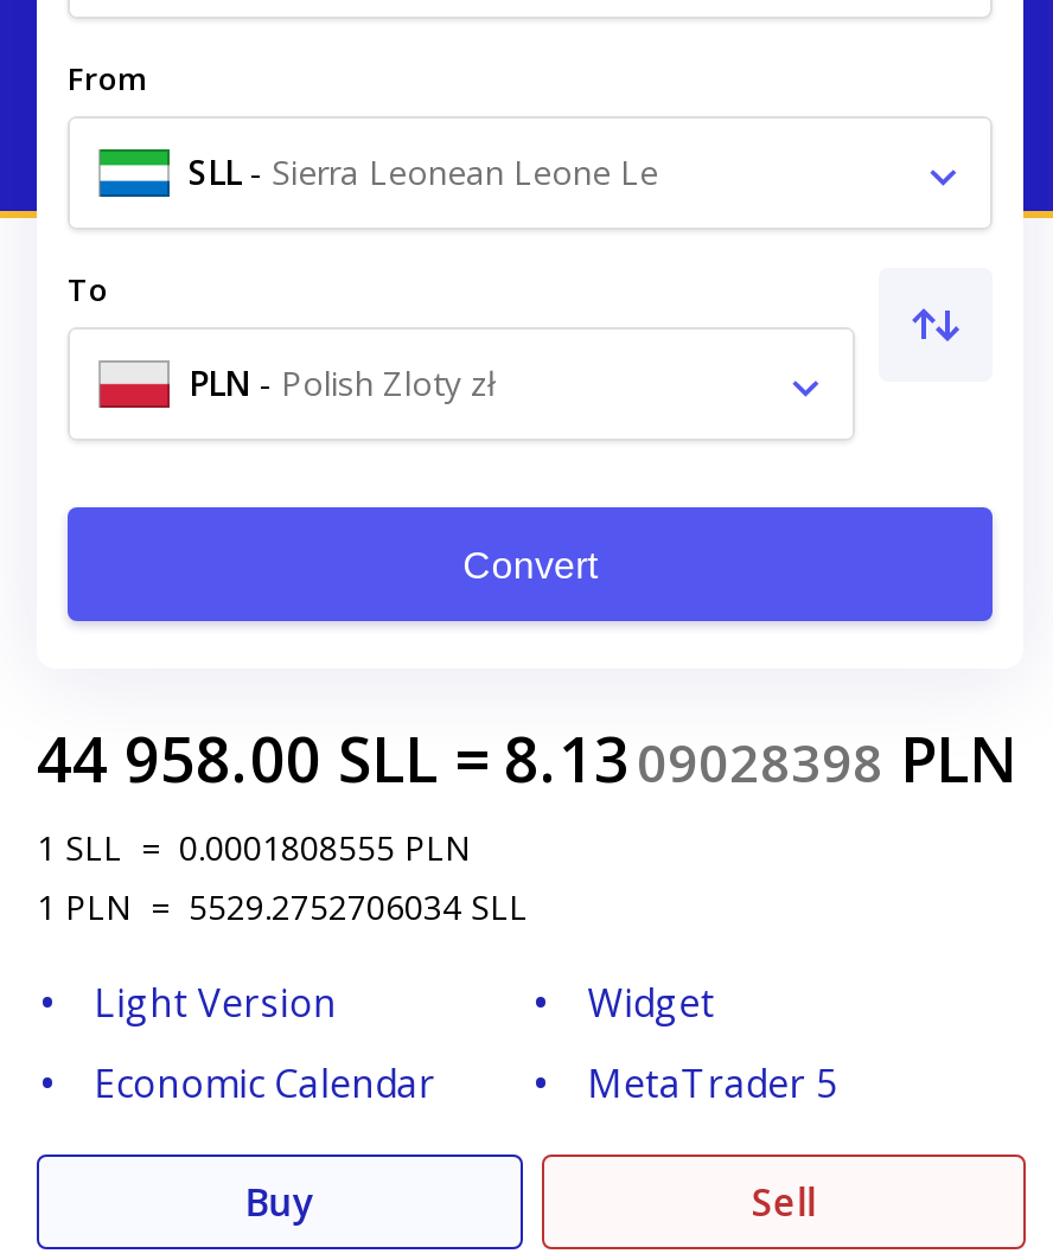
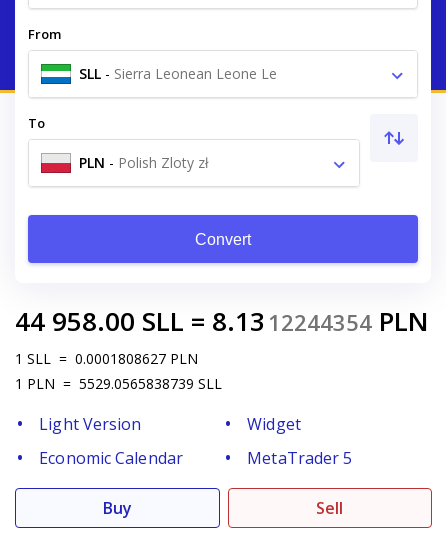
[37,716,1019,801] 44 958.00 SLL = 8.13 09028398 PLN -> [15,303,429,339] 44 958.00 SLL = 8.13 12244354 PLN
[37,825,471,870] 1 SLL = 0.0001808555 PLN -> [15,349,198,368] 1 SLL = 0.0001808627 PLN
[37,884,528,929] 1 PLN = 5529.2752706034 SLL -> [15,374,222,393] 1 PLN = 5529.0565838739 SLL

